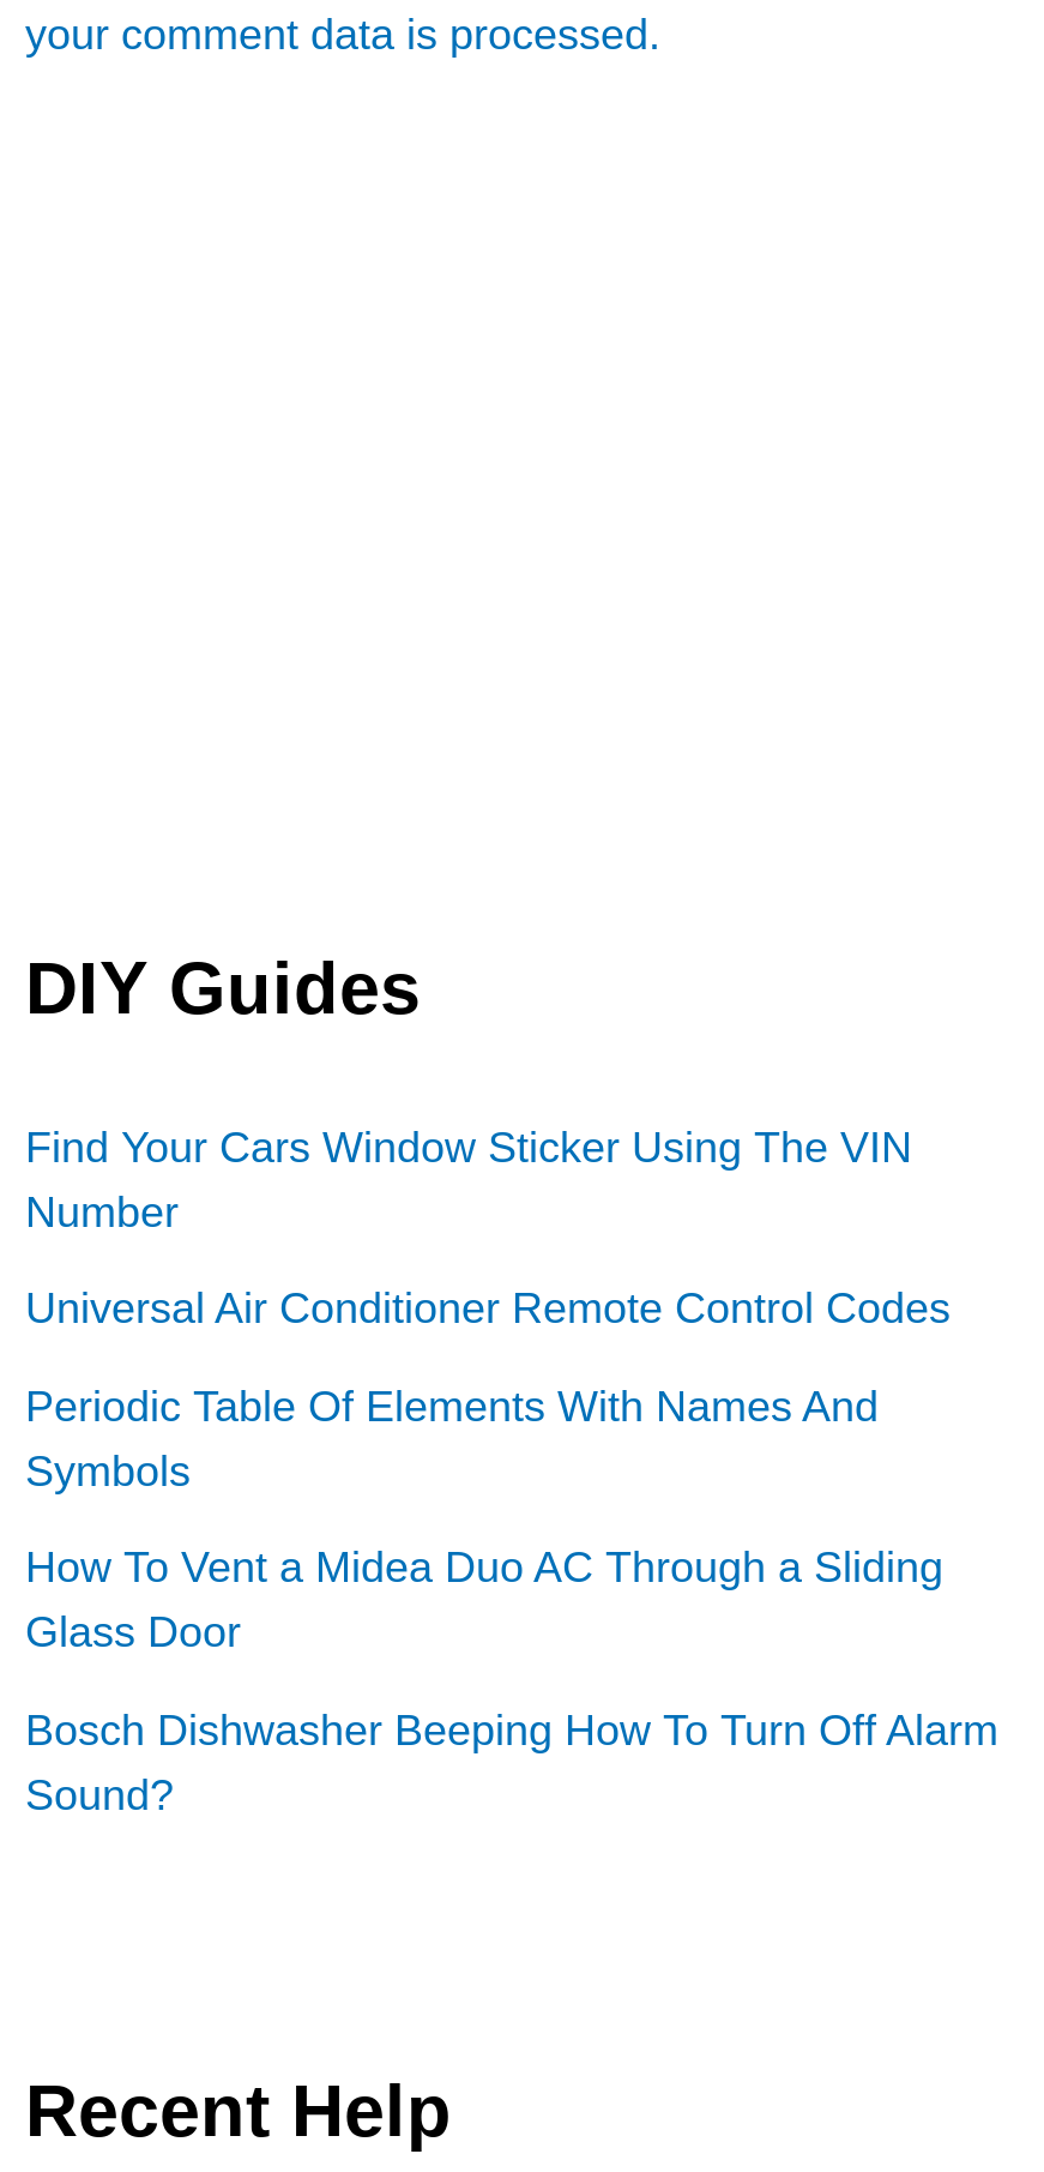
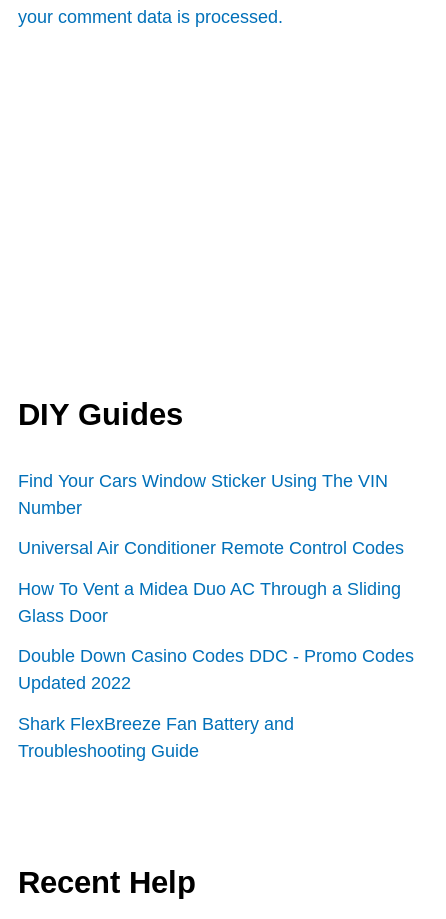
[25,1383,879,1495] Periodic Table Of Elements With Names And | Symbols -> none
moved [25,1545,943,1657] -> [18,579,401,626]: How To Vent a Midea Duo AC Through a Sliding | Glass Door
[25,1706,998,1819] Bosch Dishwasher Beeping How To Turn Off Alarm | Sound? -> [18,646,414,761] Double Down Casino Codes DDC - Promo Codes | Updated 2022 | Shark FlexBreeze Fan Battery and | Troubleshooting Guide

